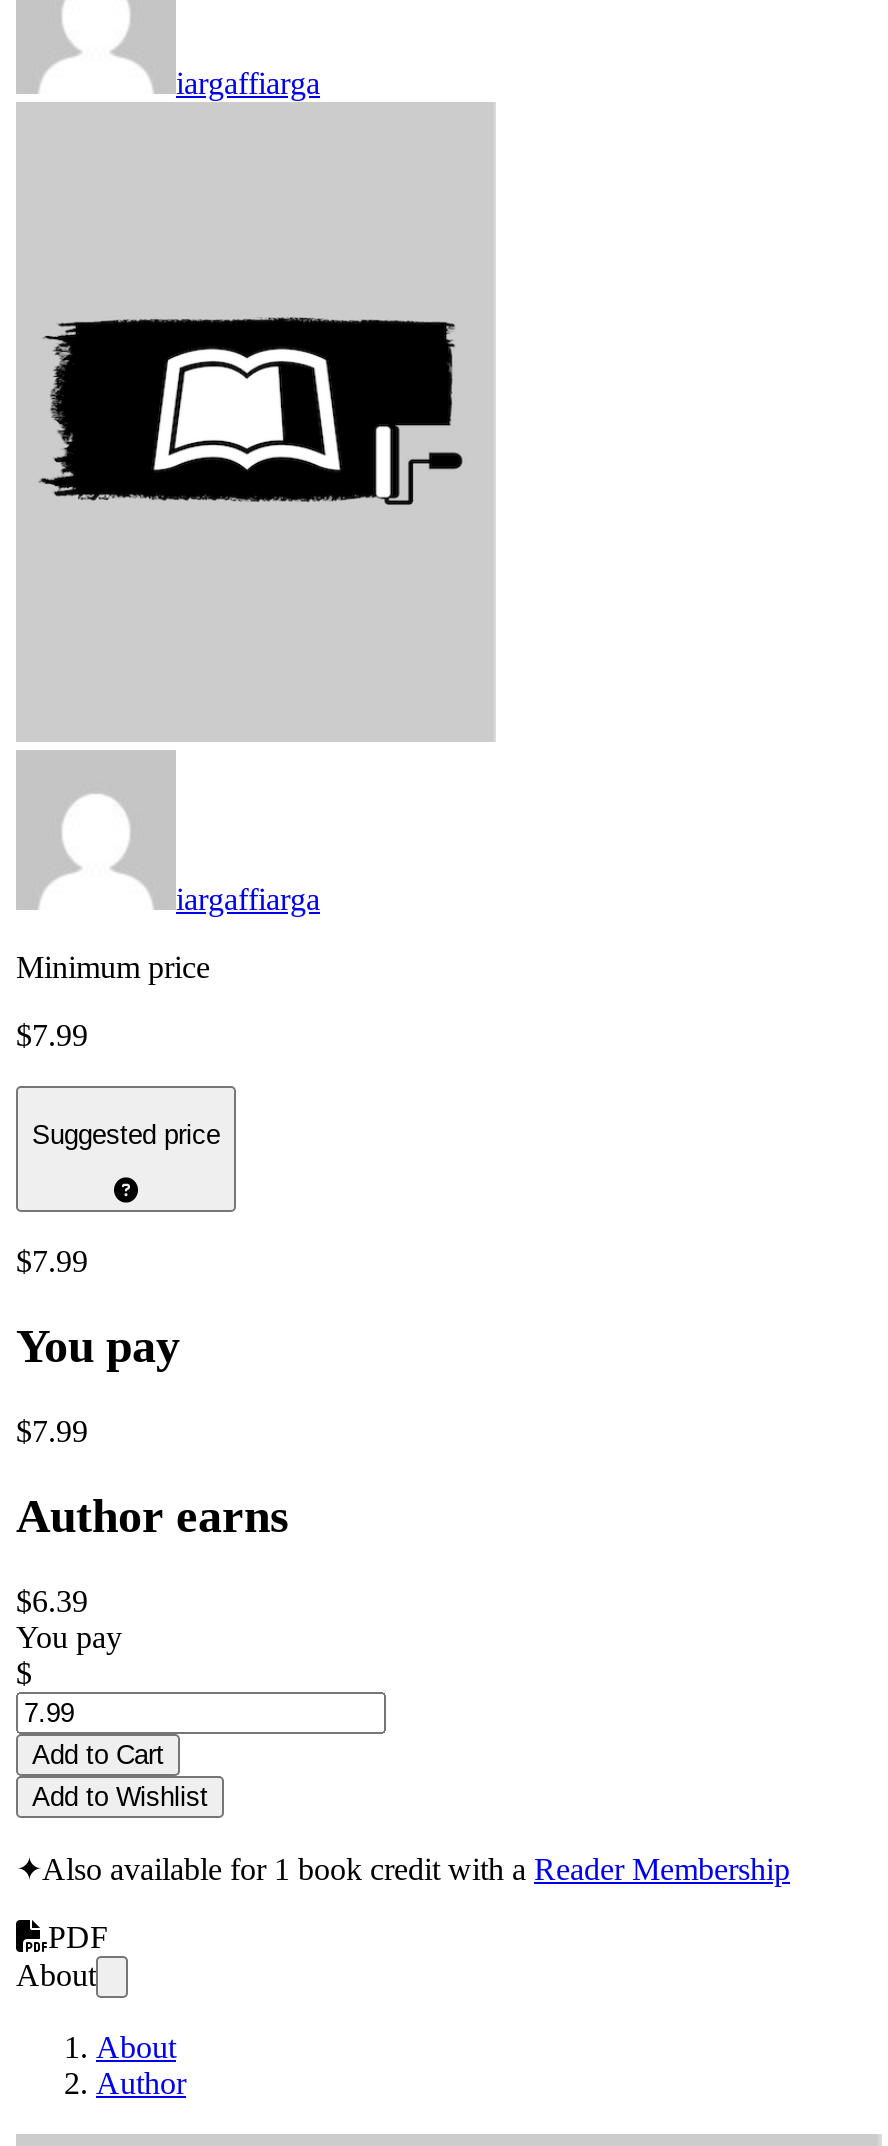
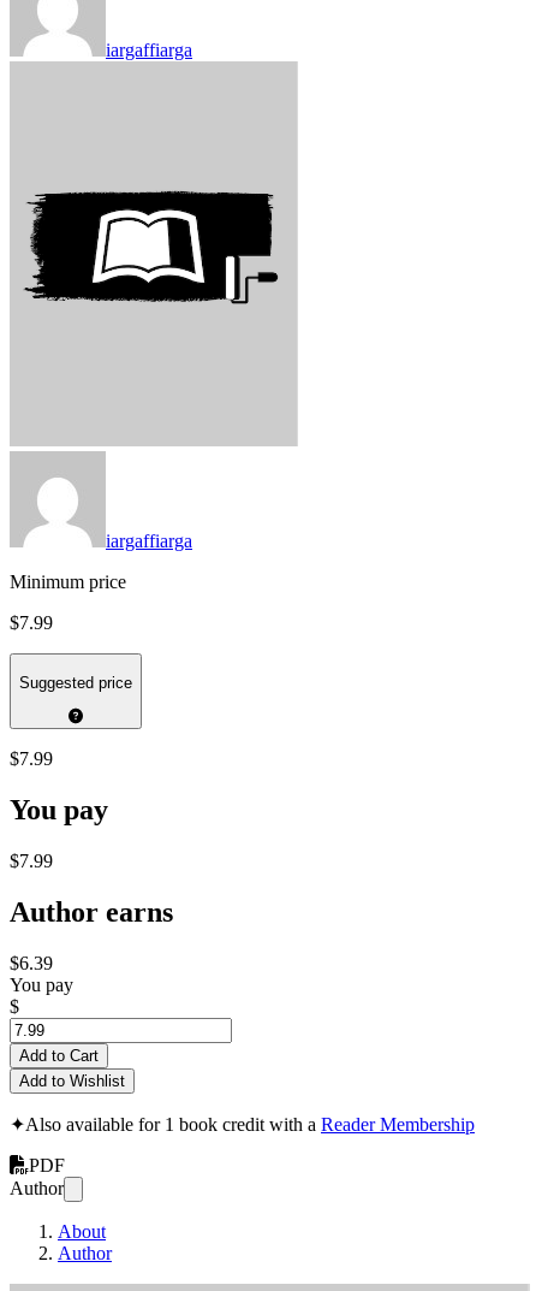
[16,1958,96,1992] About -> [10,1178,64,1198] Author

